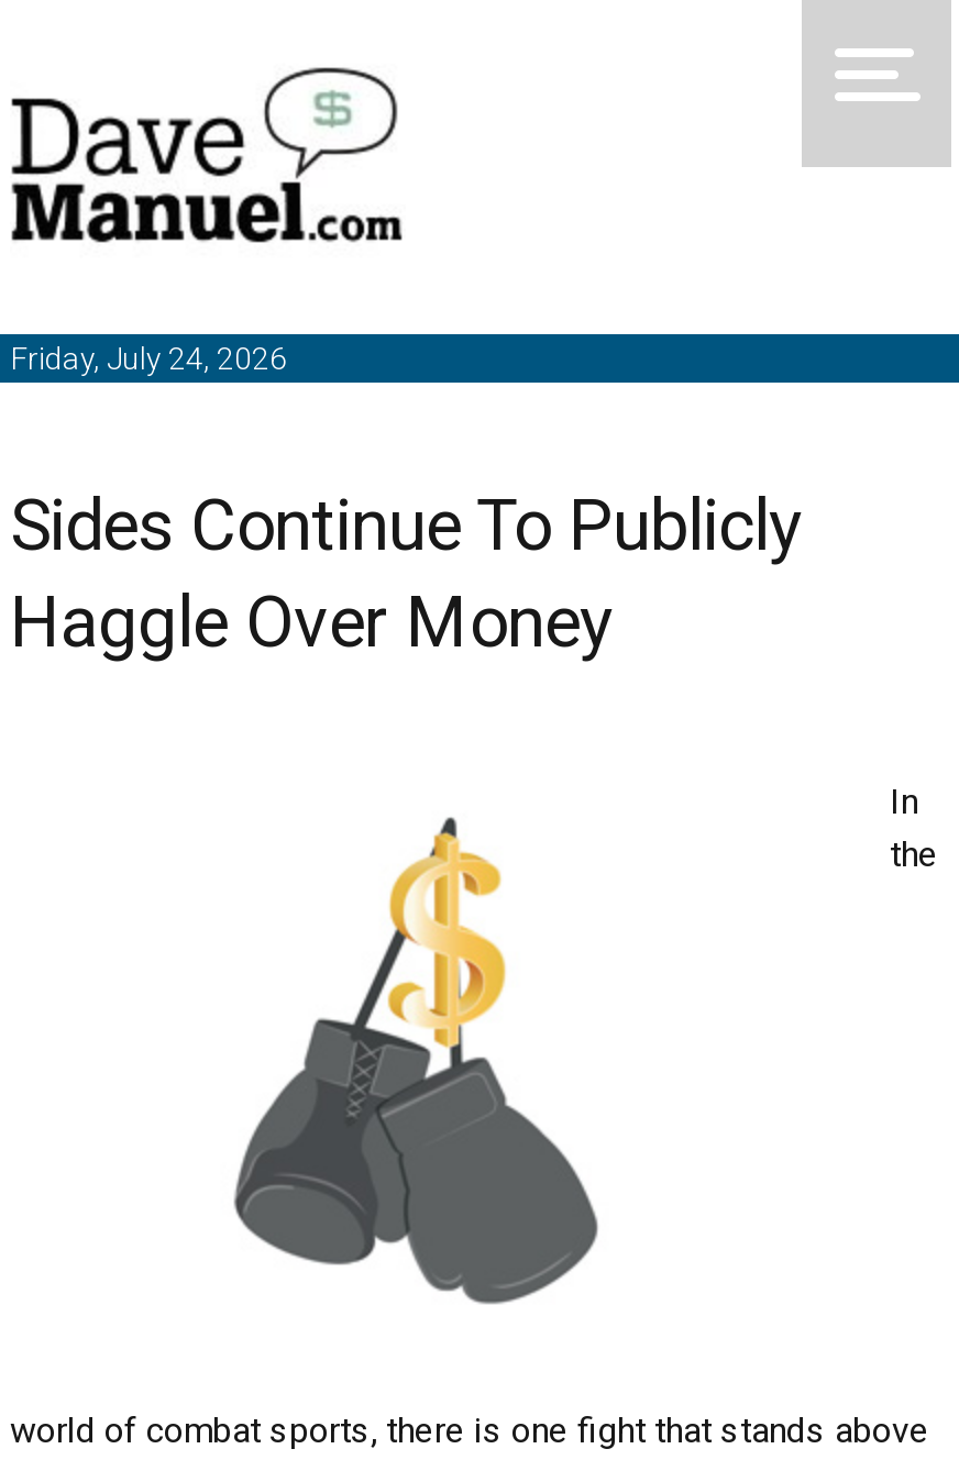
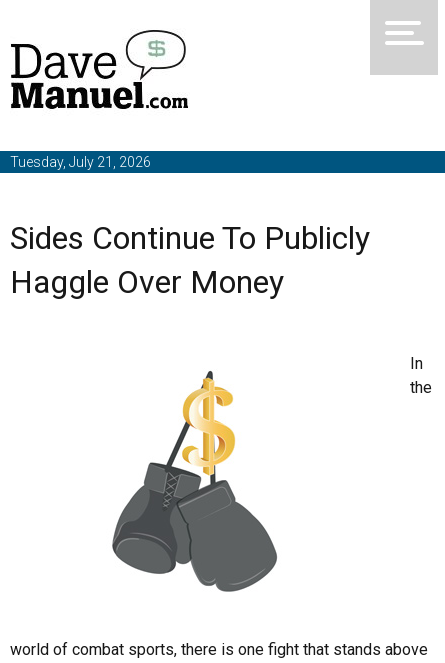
[10,341,287,376] Friday, July 24, 2026 -> [10,154,151,170] Tuesday, July 21, 2026

